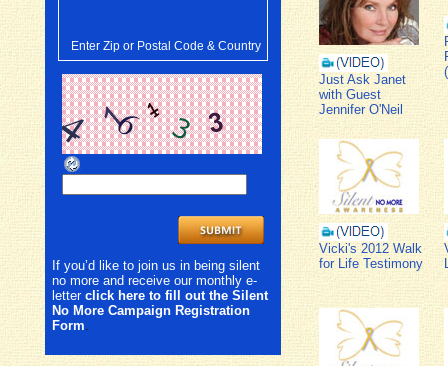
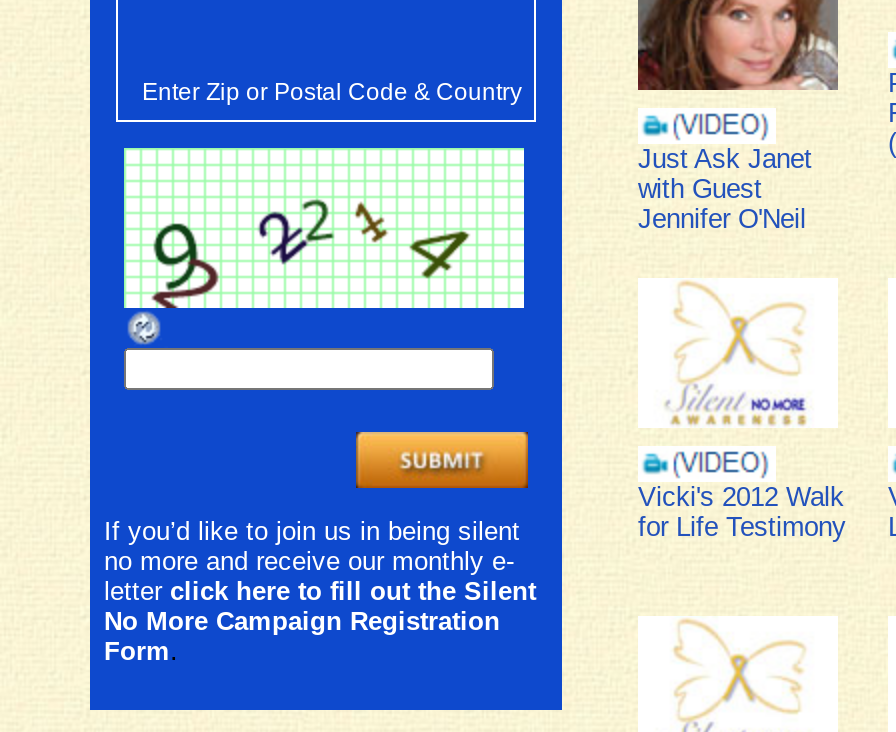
[61,74,261,155] [image] -> [122,148,522,310] [image]

